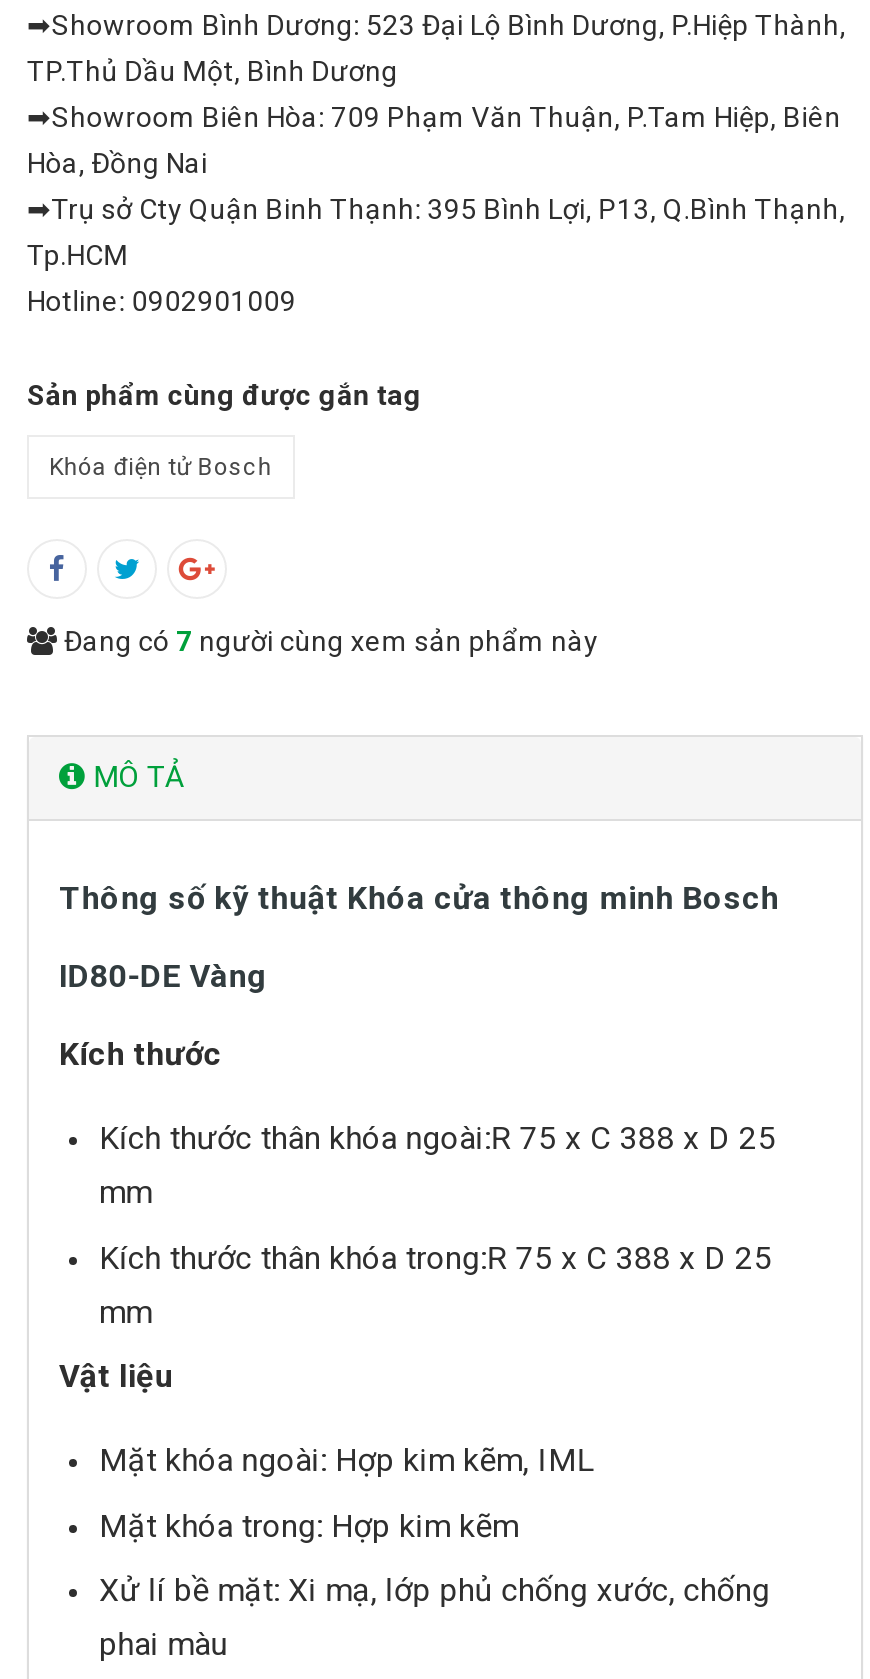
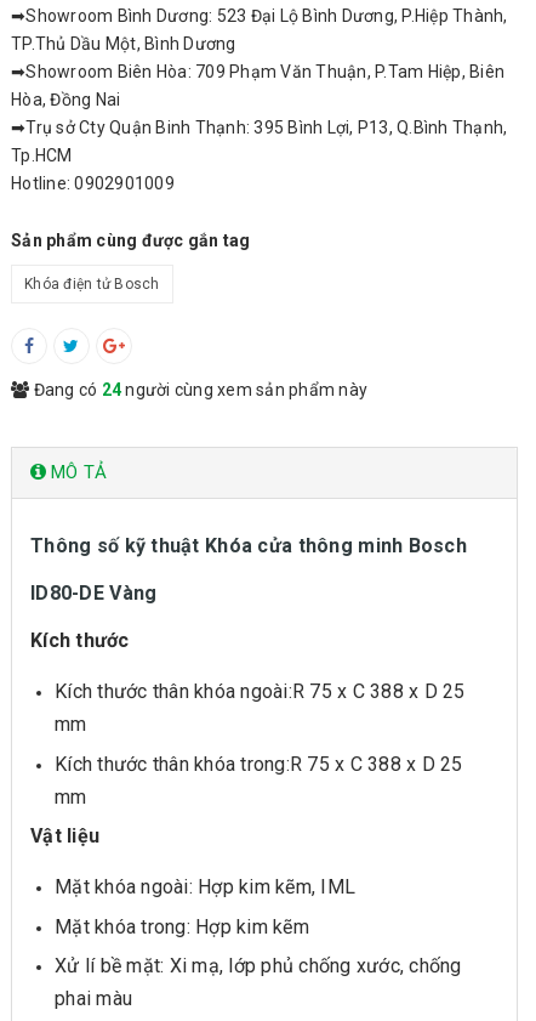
[57,625,599,657] Đang có 7 người cùng xem sản phẩm này -> [29,380,367,399] Đang có 24 người cùng xem sản phẩm này

